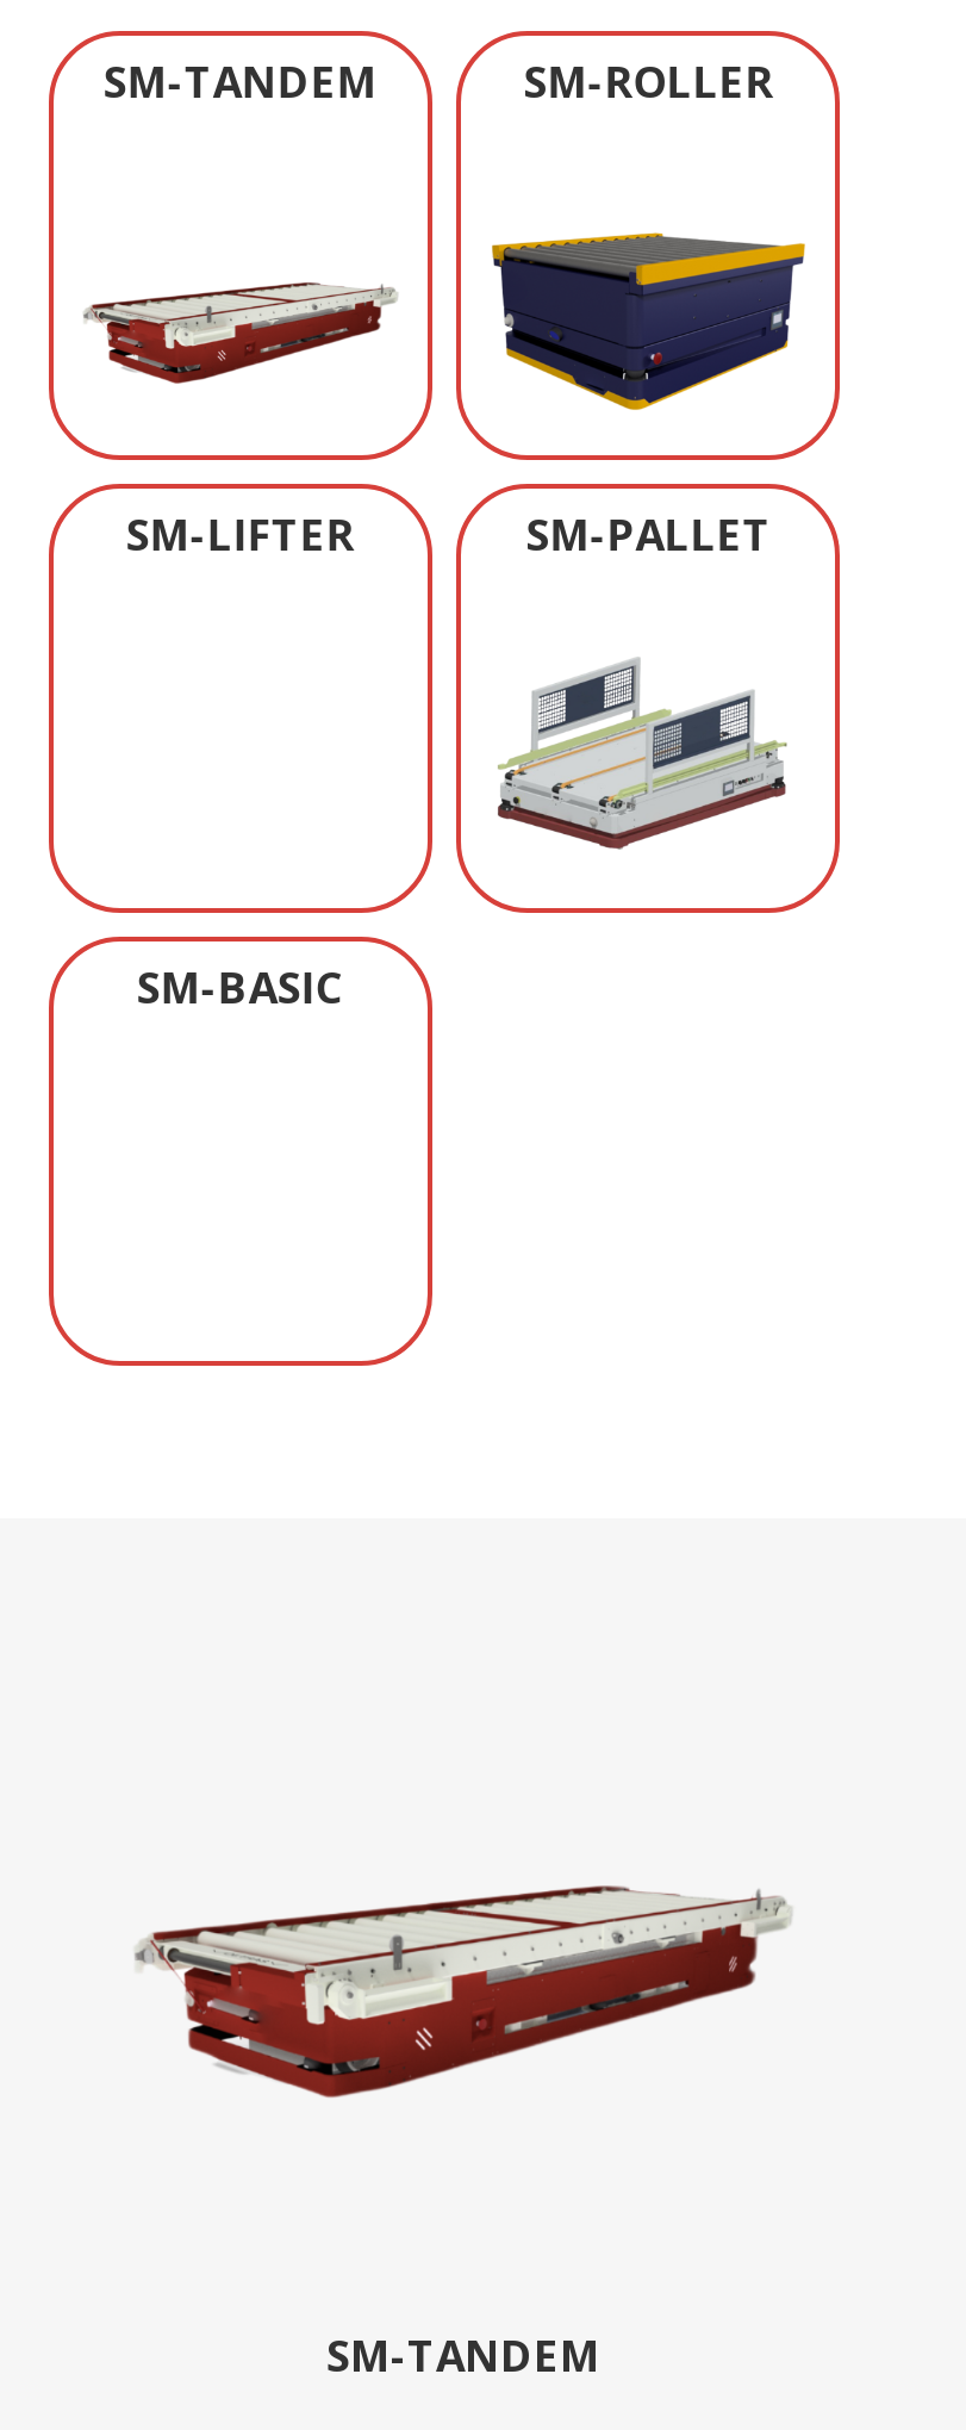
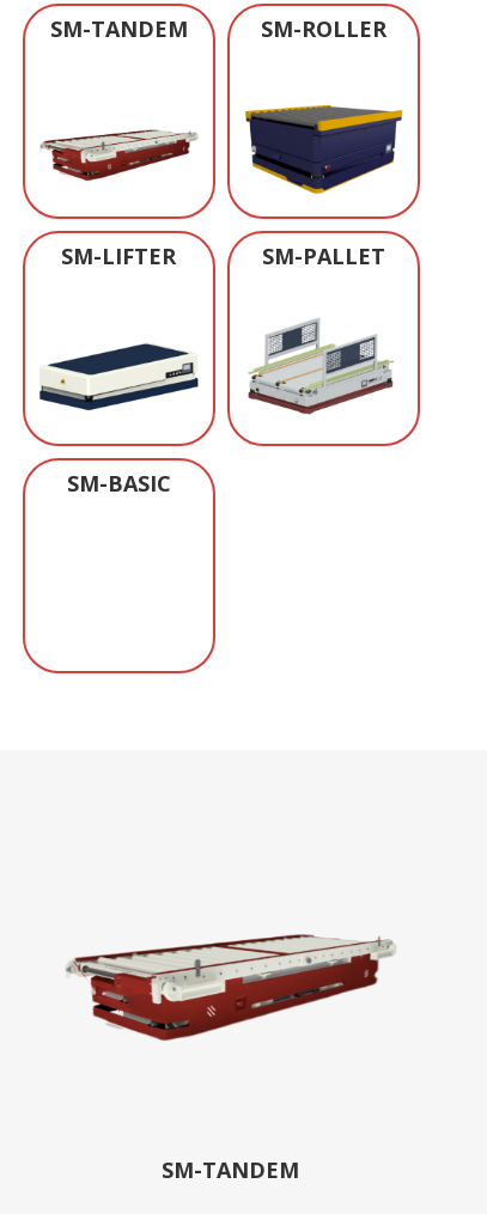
none -> [38,342,200,411] [image]

